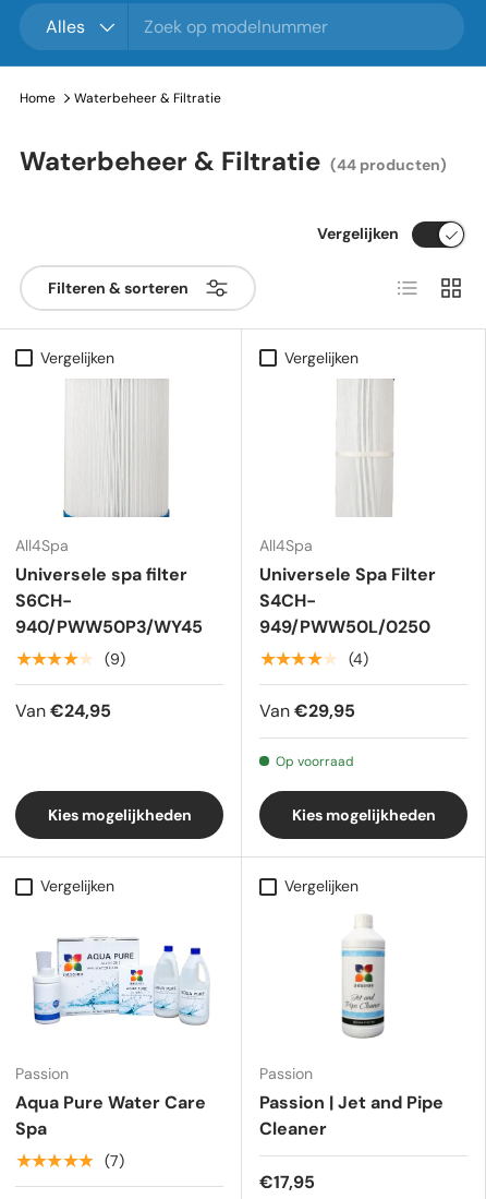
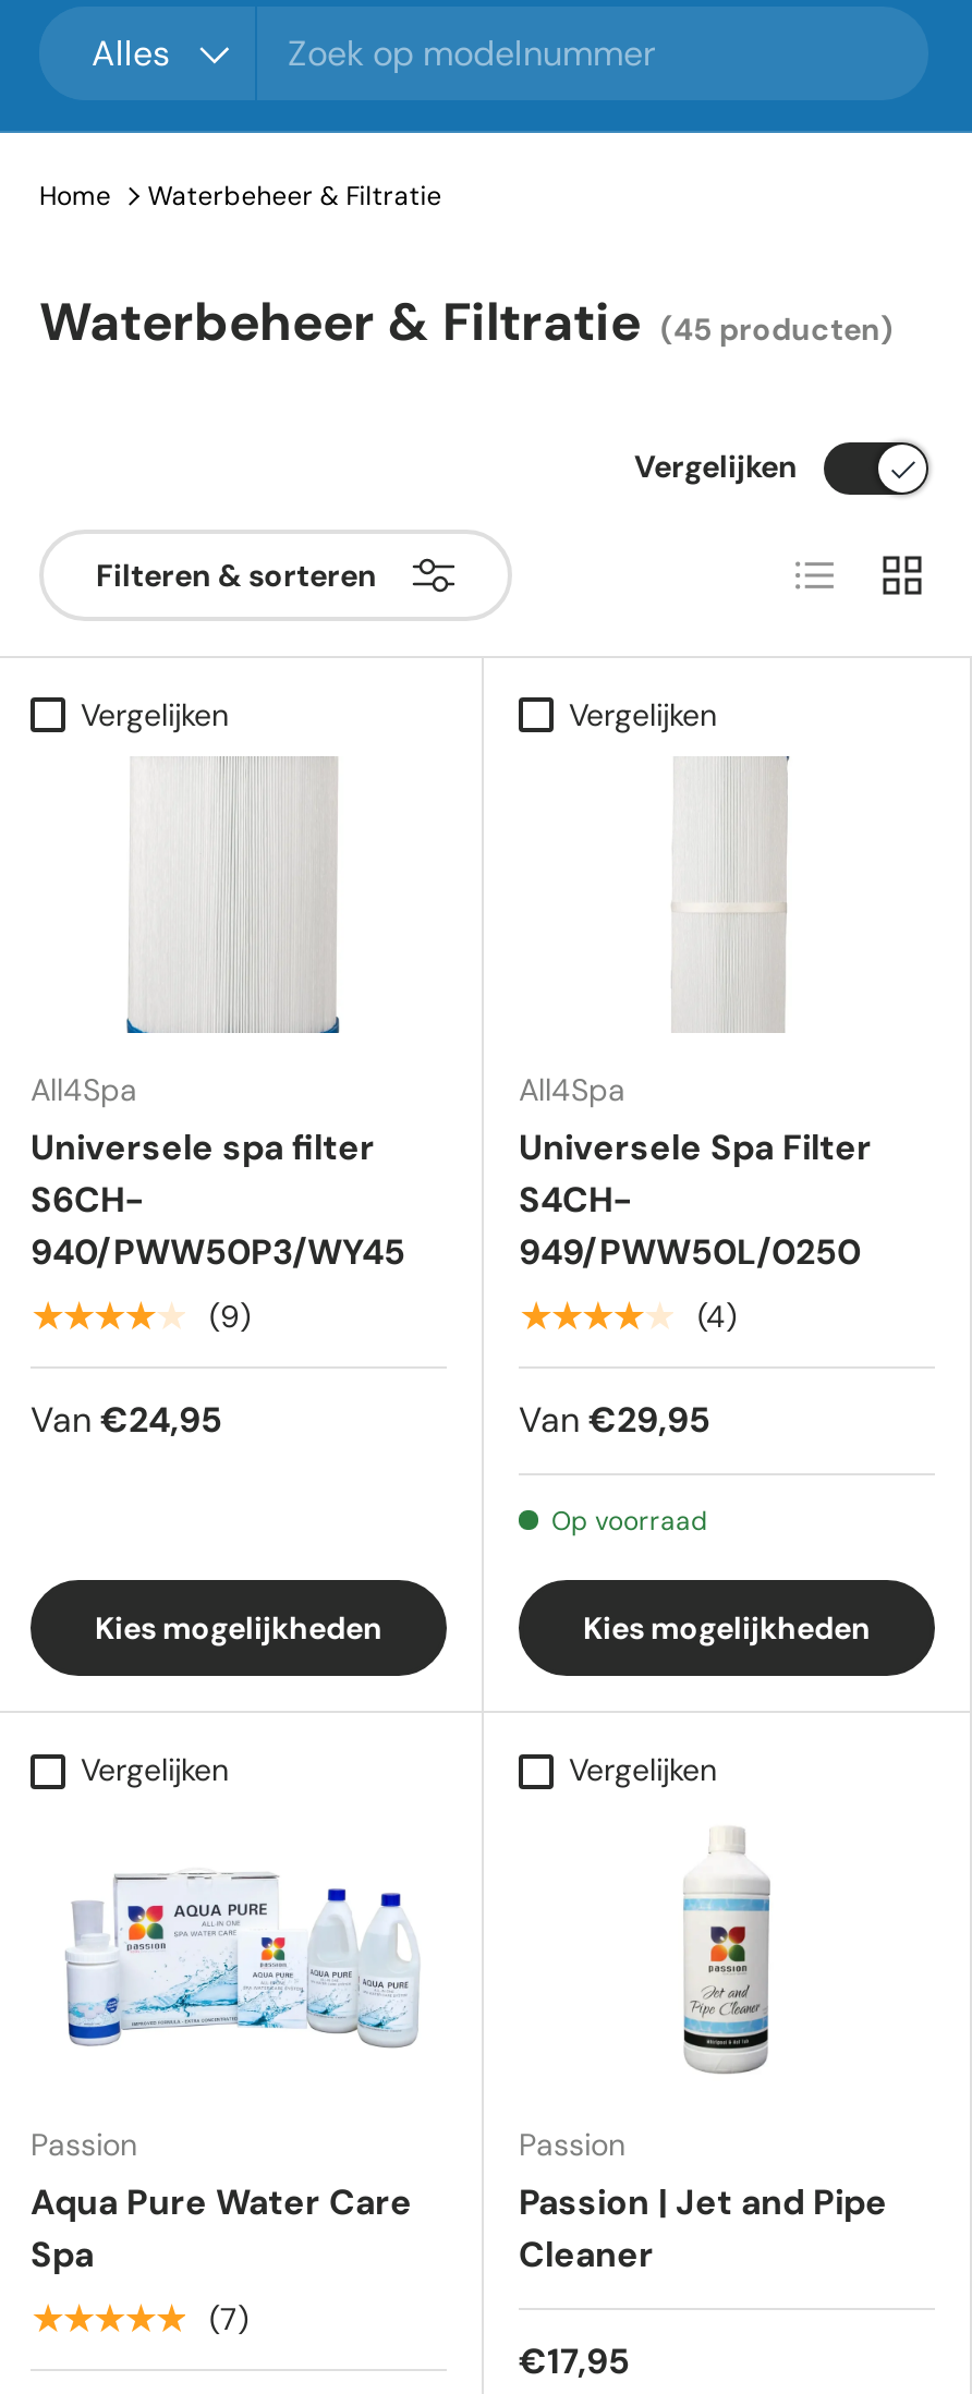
[20,144,447,178] Waterbeheer & Filtratie (44 producten) -> [39,287,894,355] Waterbeheer & Filtratie (45 producten)

